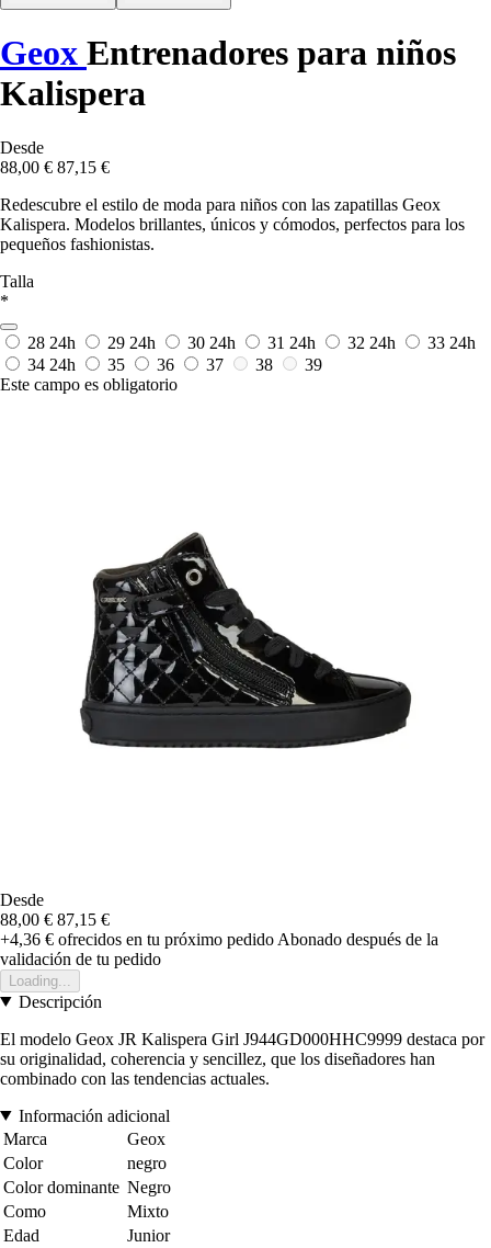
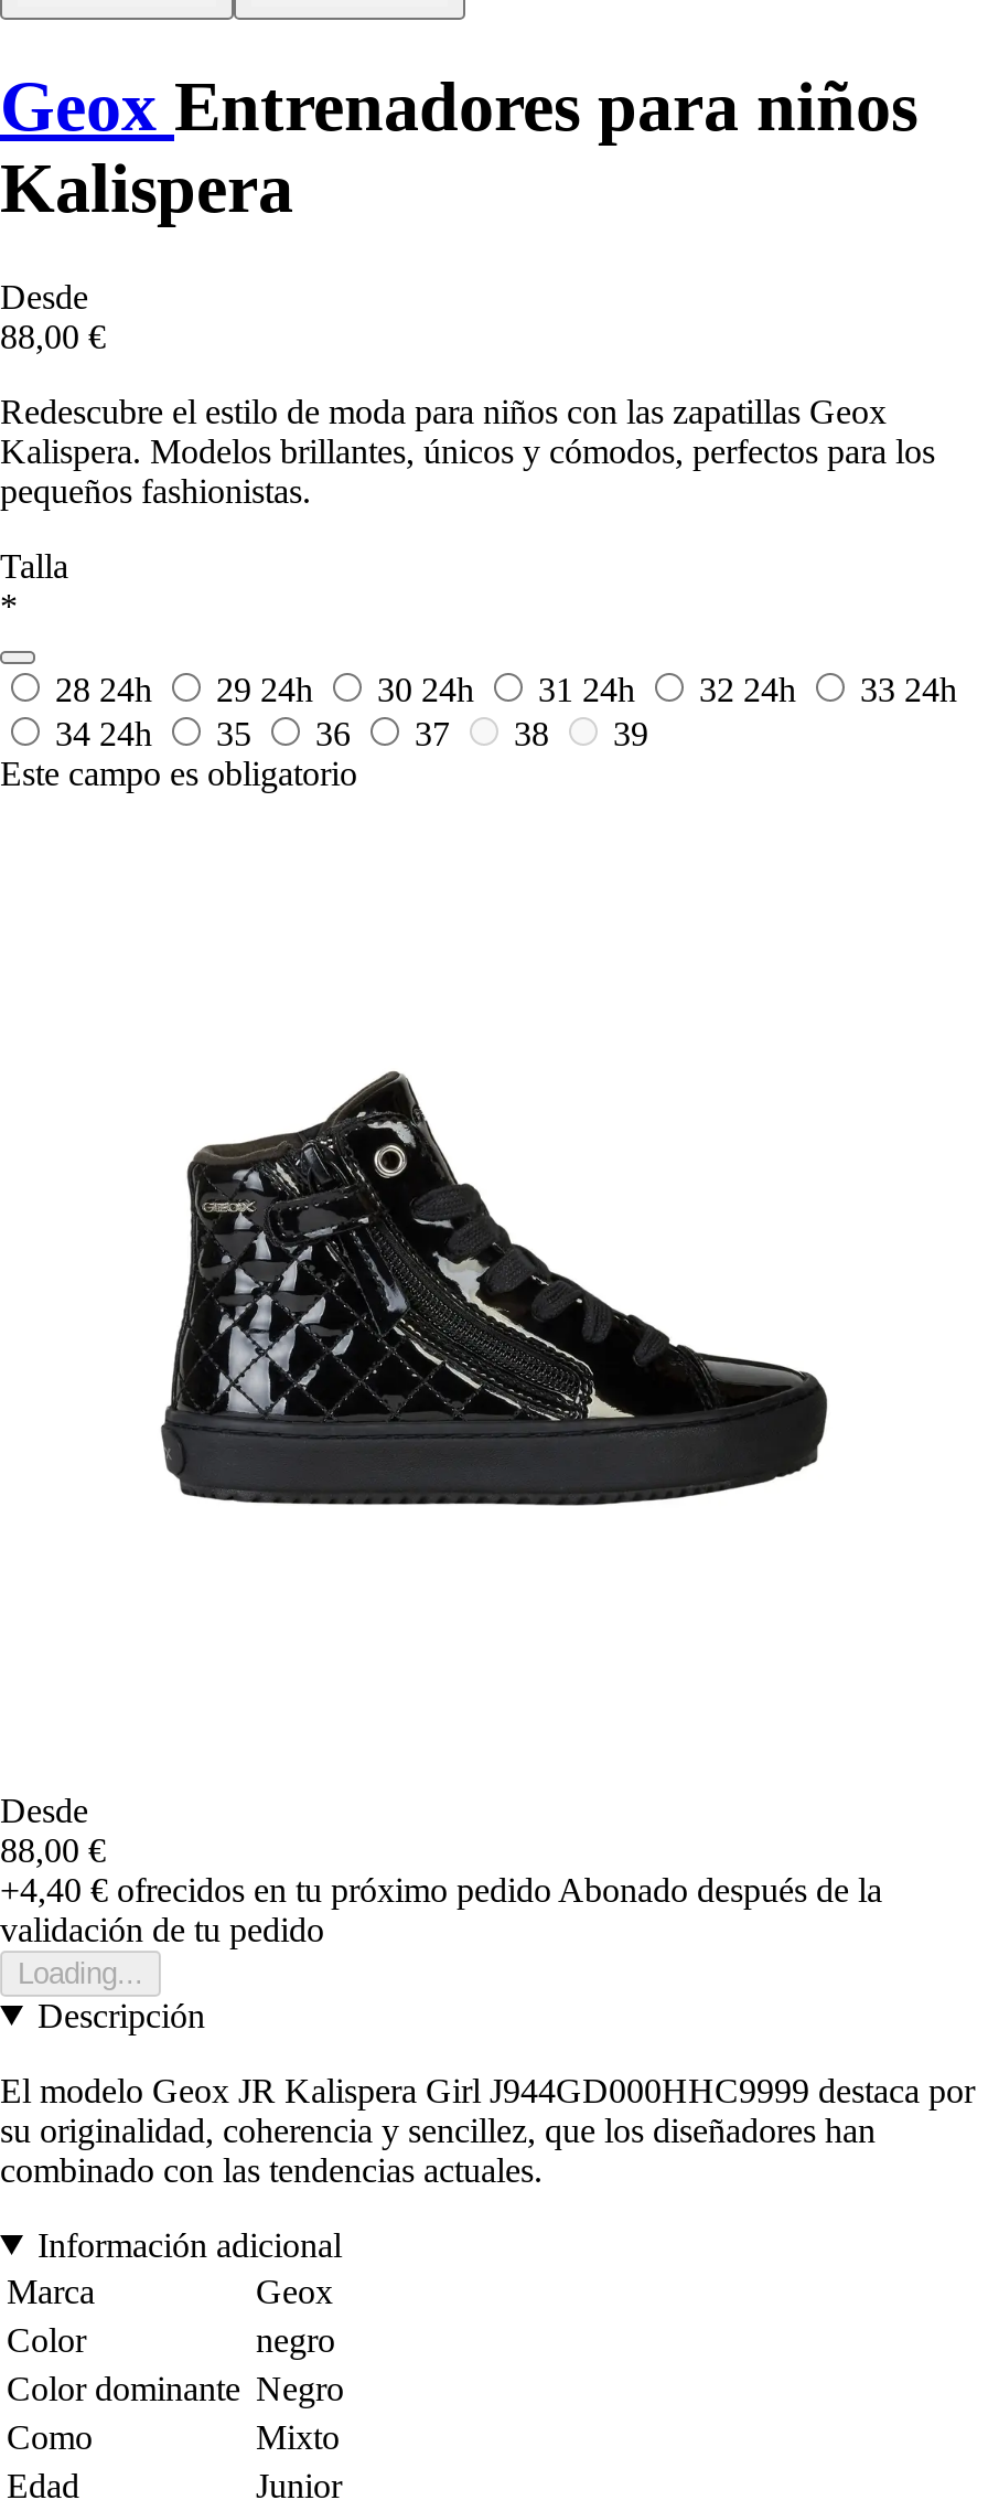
[0,158,110,176] 88,00 € 87,15 € -> [0,317,106,355] 88,00 €
[0,910,438,948] 88,00 € 87,15 € | +4,36 €ofrecidos en tu próximo pedido Abonado después de la -> [0,1831,882,1908] 88,00 € | +4,40 €ofrecidos en tu próximo pedido Abonado después de la

